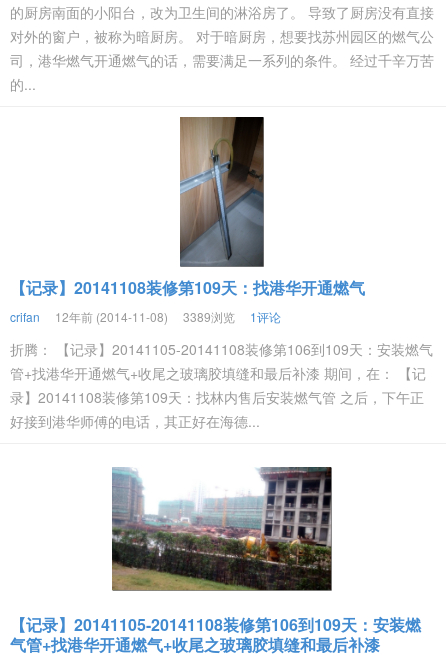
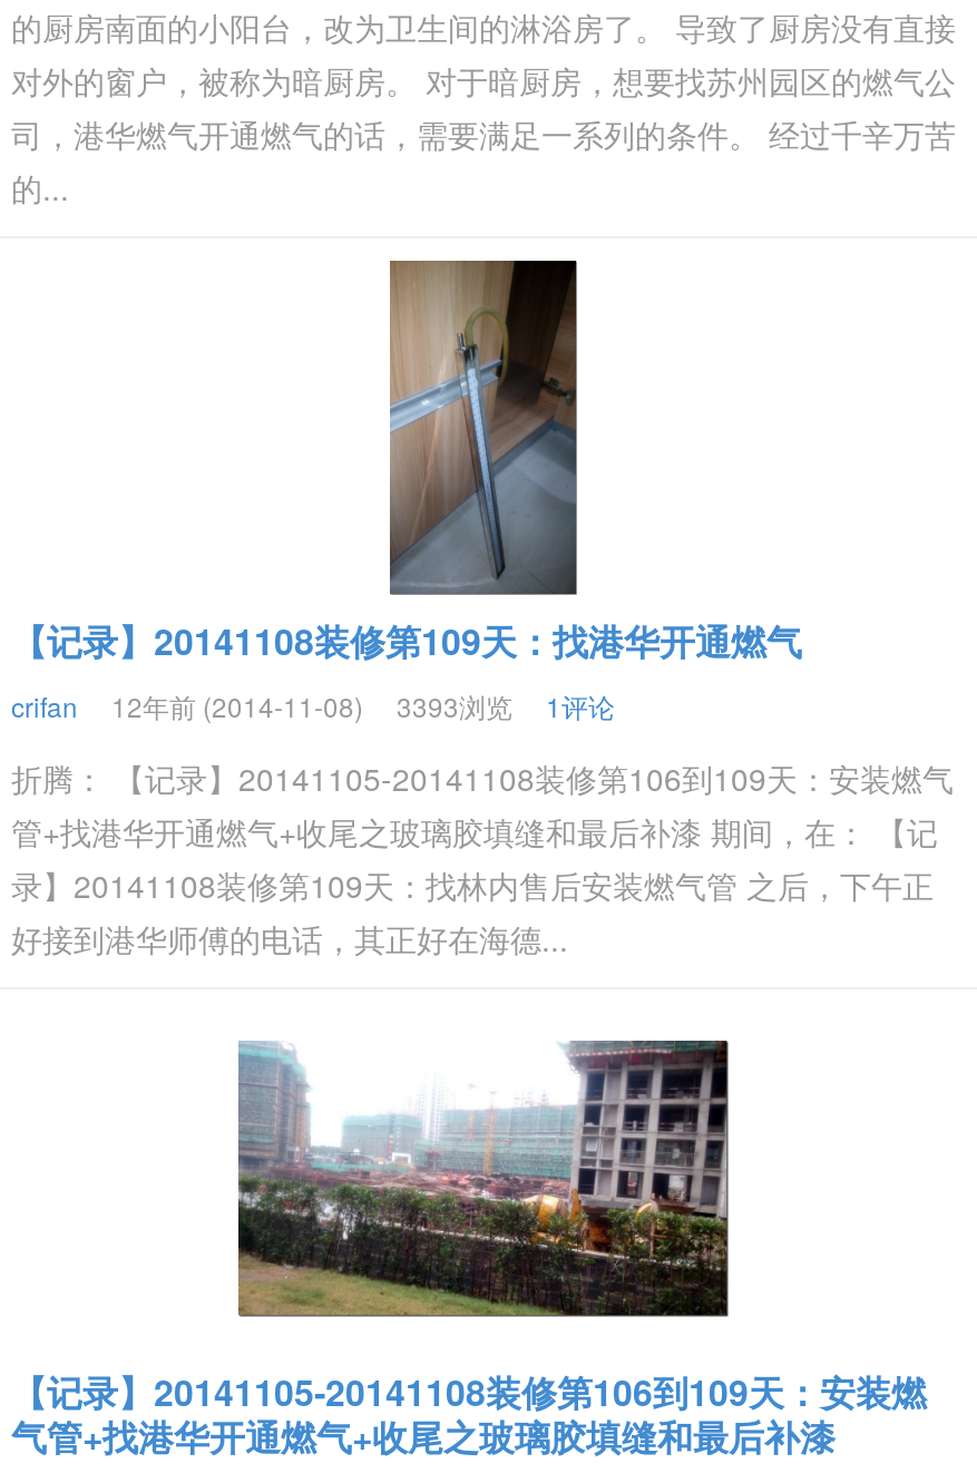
[10,308,281,325] crifan 12年前 (2014-11-08) 3389浏览 1评论 -> [11,686,615,724] crifan 12年前 (2014-11-08) 3393浏览 1评论

